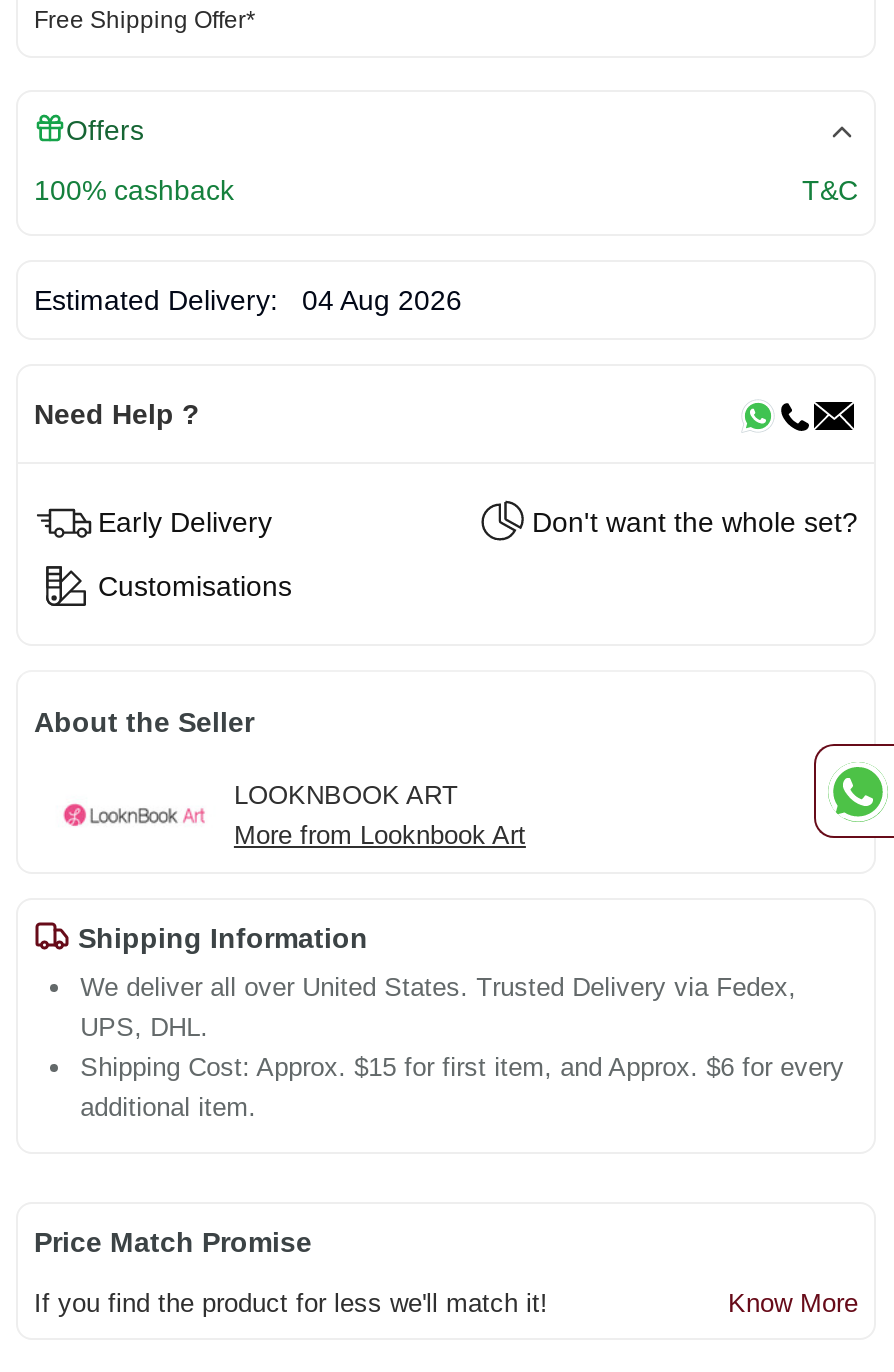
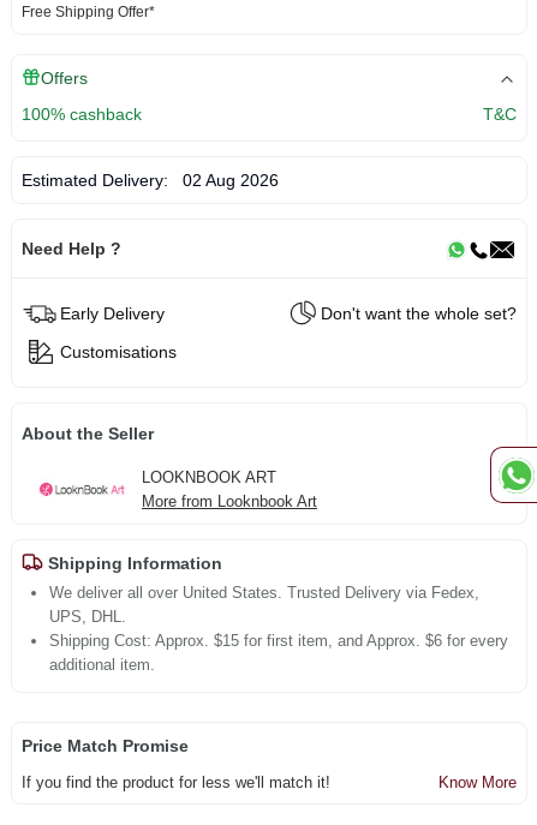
[34,284,462,316] Estimated Delivery: 04 Aug 2026 -> [22,171,279,190] Estimated Delivery: 02 Aug 2026

